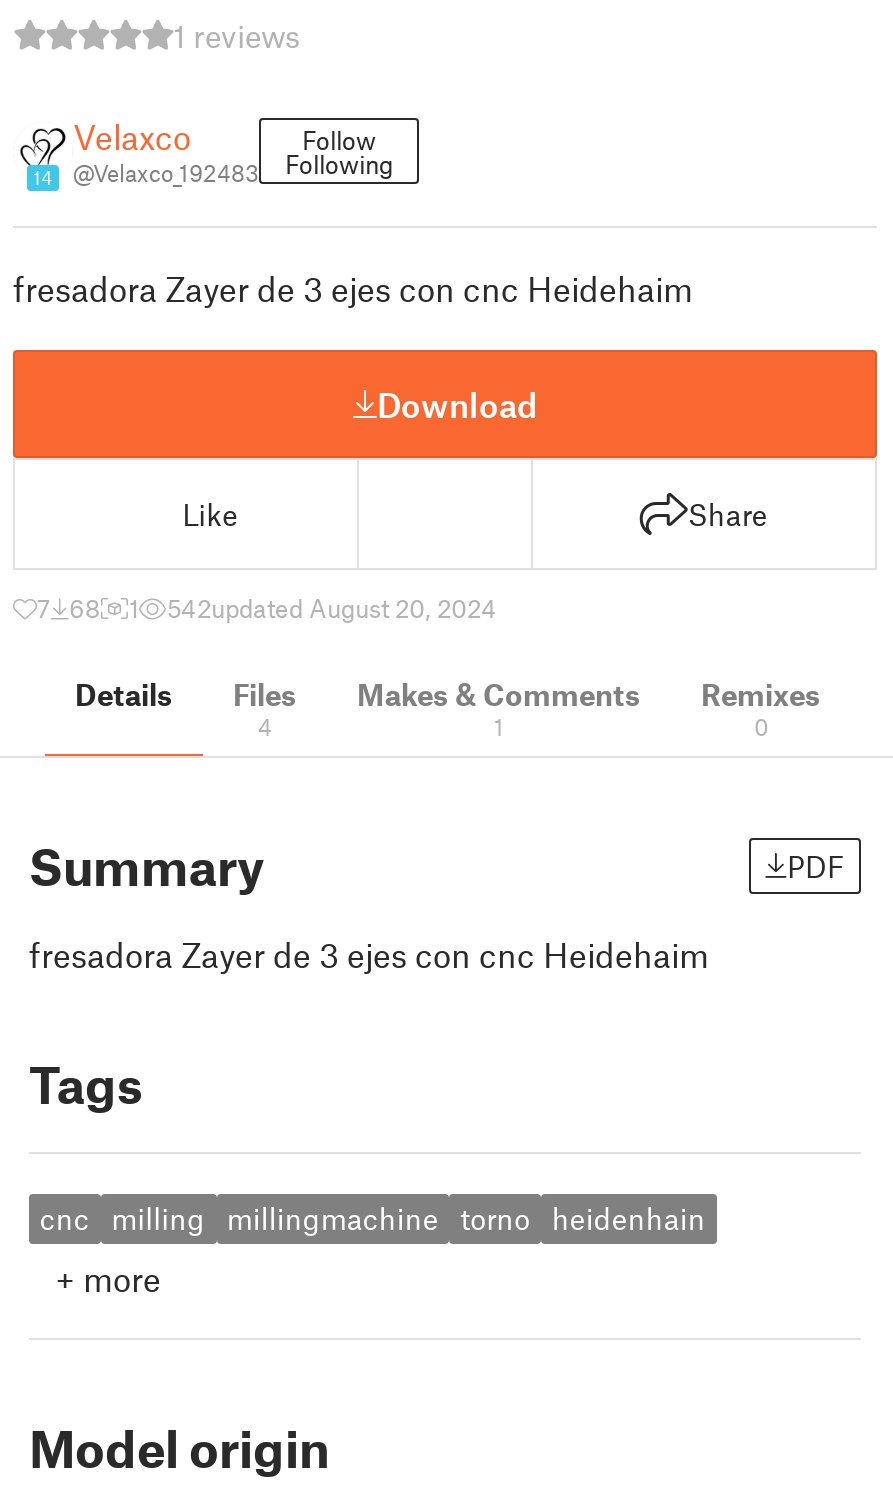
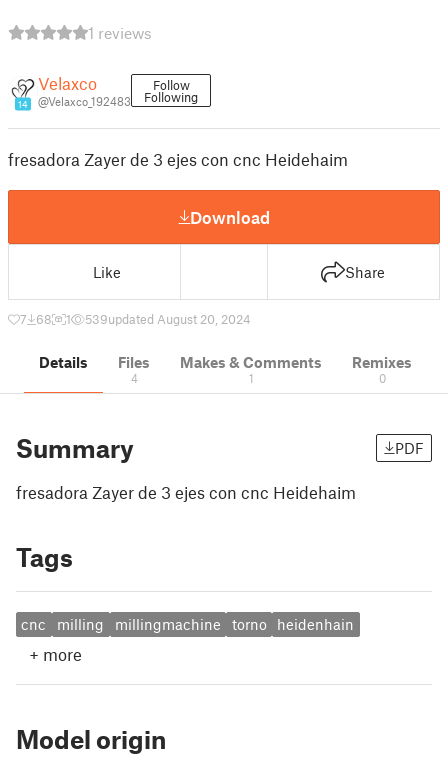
[167,592,497,624] 542updated August 20, 2024 -> [85,311,251,327] 539updated August 20, 2024

